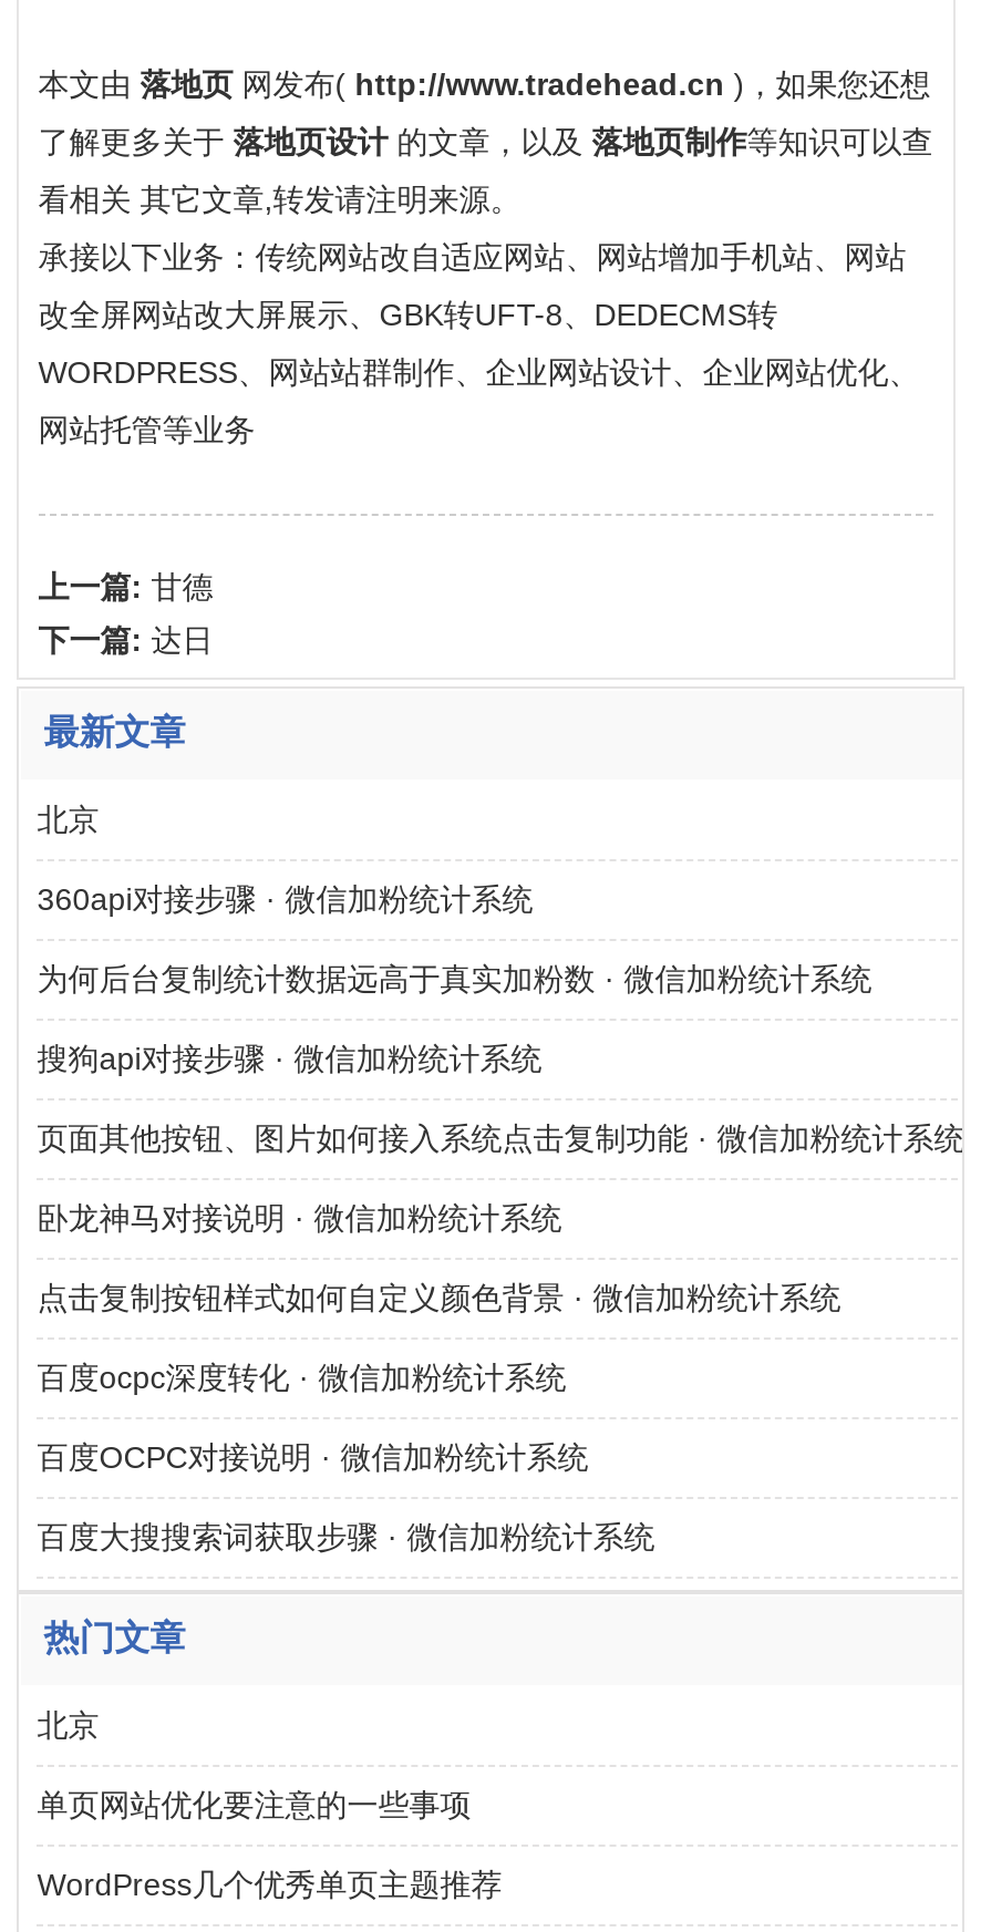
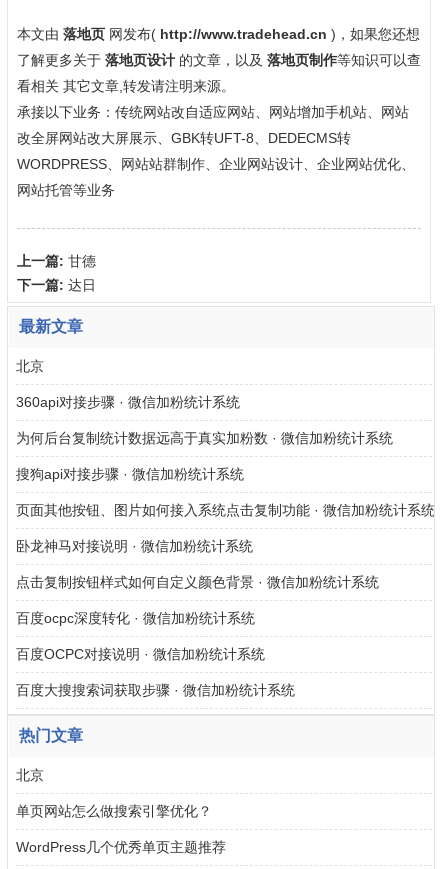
[37,1787,471,1822] 单页网站优化要注意的一些事项 -> [16,803,212,819] 单页网站怎么做搜索引擎优化？

